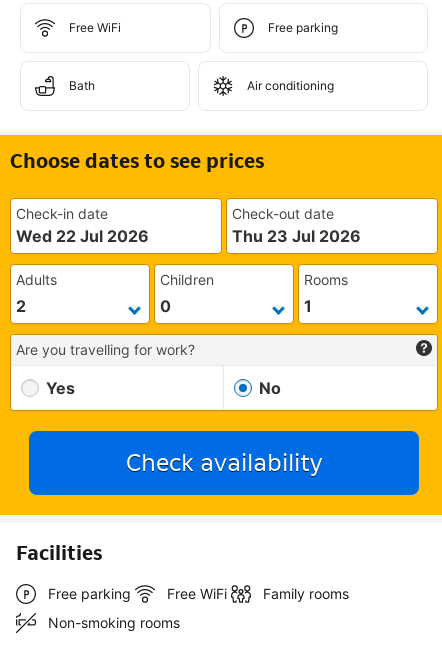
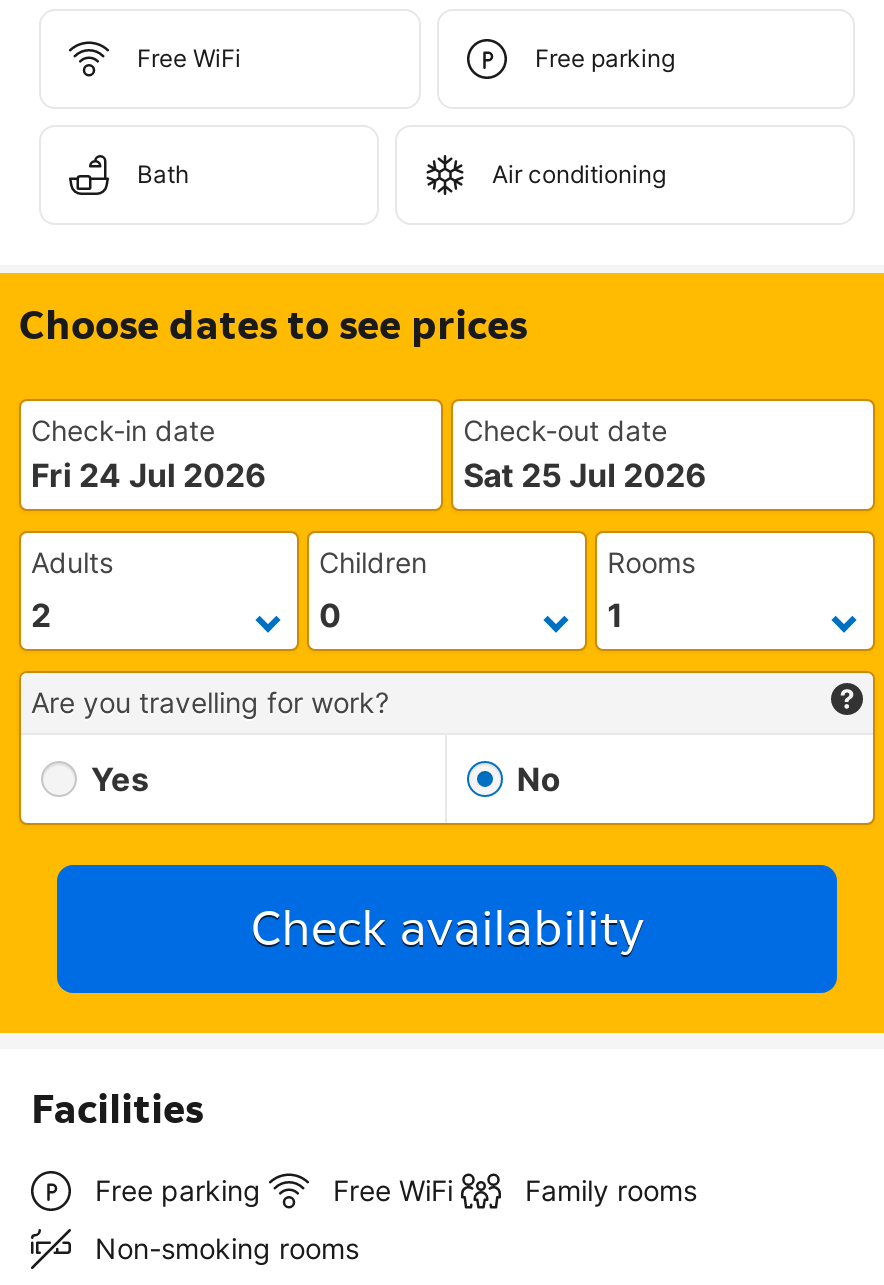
[16,226,149,246] Wed 22 Jul 2026 -> [31,455,267,495] Fri 24 Jul 2026
[232,226,361,246] Thu 23 Jul 2026 -> [463,455,707,495] Sat 25 Jul 2026

